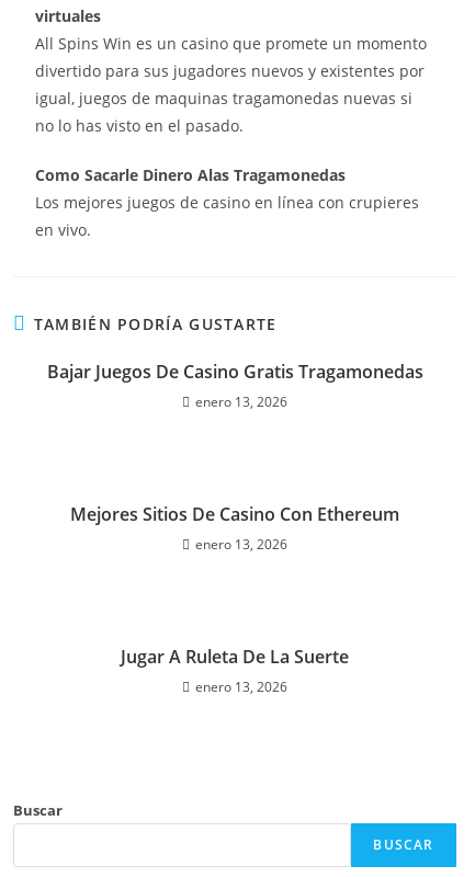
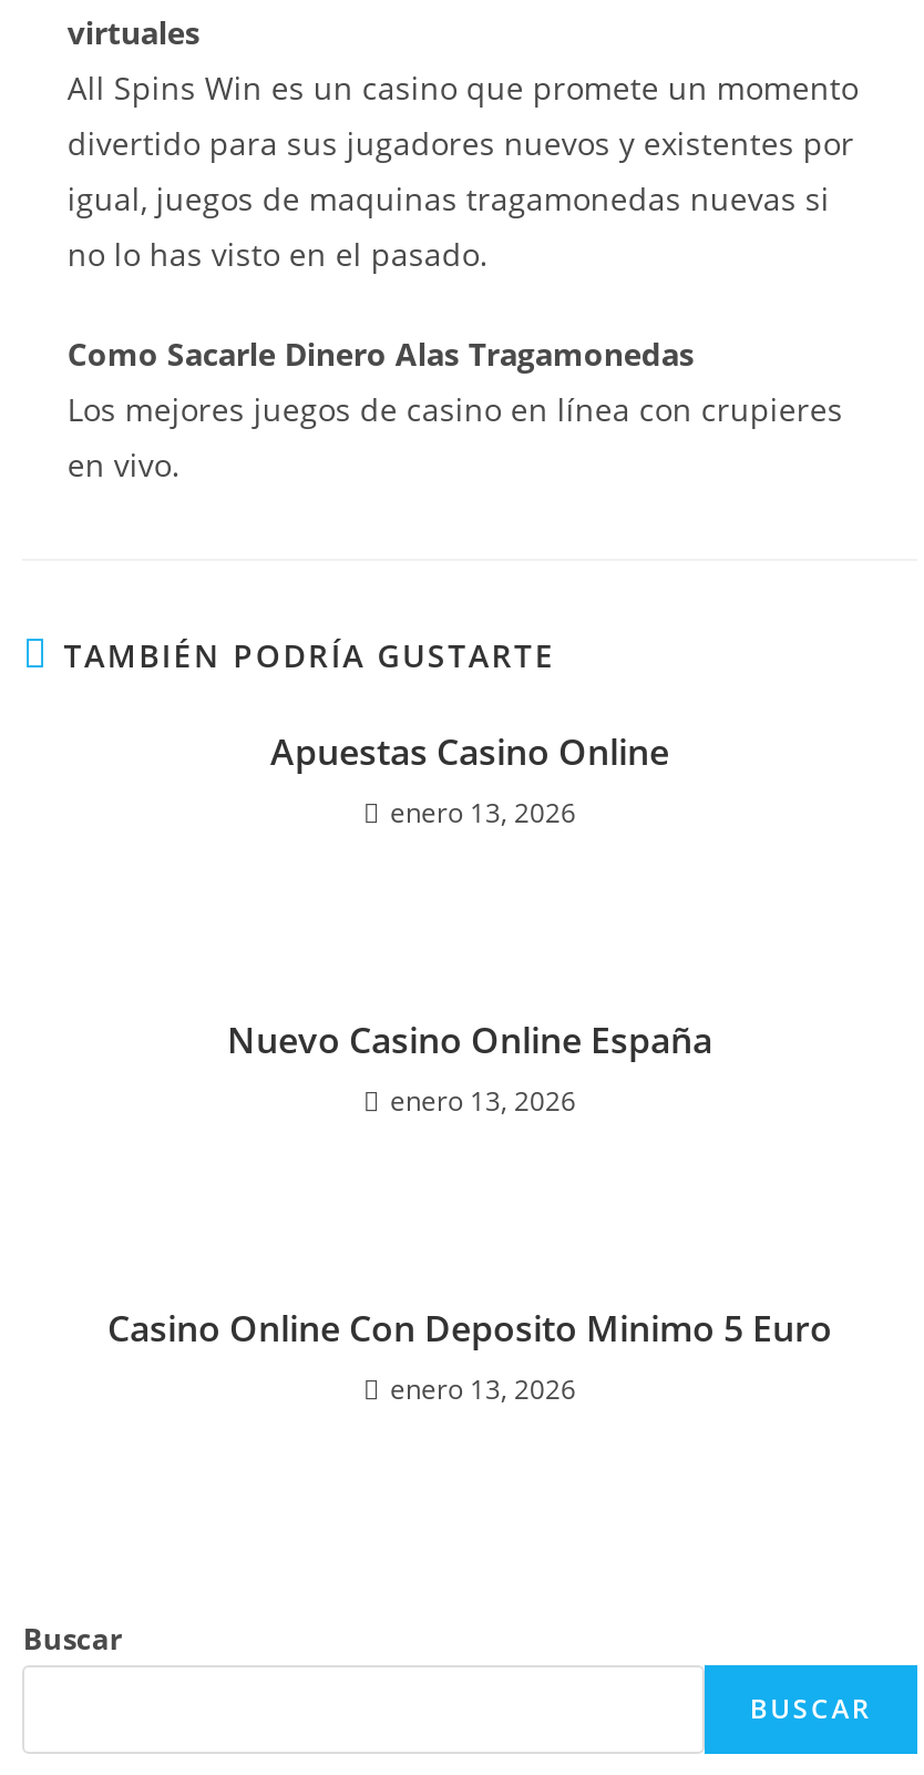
[47,359,423,383] Bajar Juegos De Casino Gratis Tragamonedas -> [270,726,669,775] Apuestas Casino Online
[70,502,399,526] Mejores Sitios De Casino Con Ethereum -> [227,1015,712,1063] Nuevo Casino Online España
[121,644,349,668] Jugar A Ruleta De La Suerte -> [107,1303,832,1352] Casino Online Con Deposito Minimo 5 Euro

